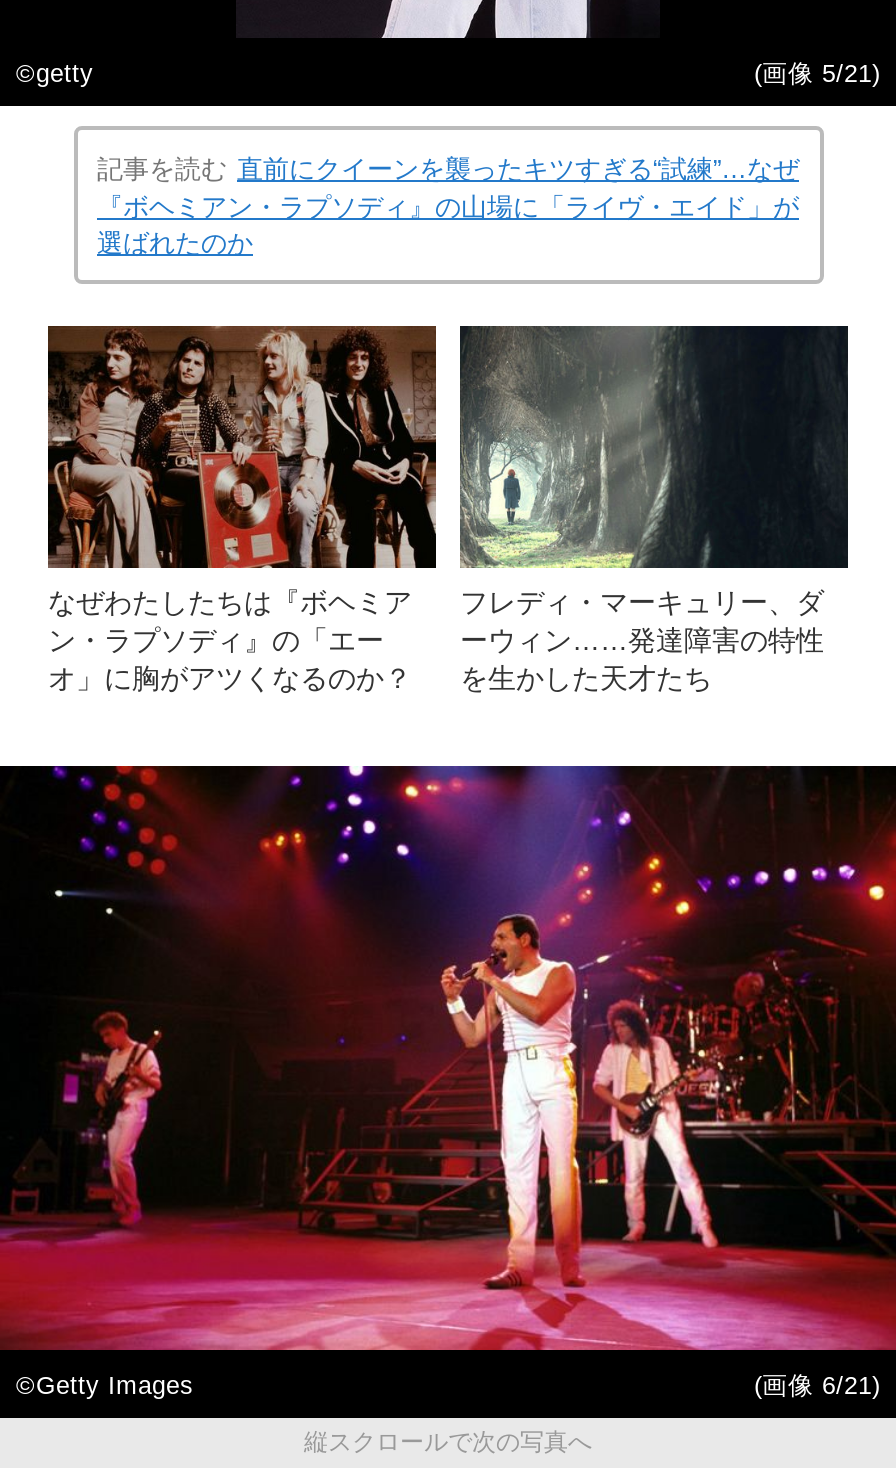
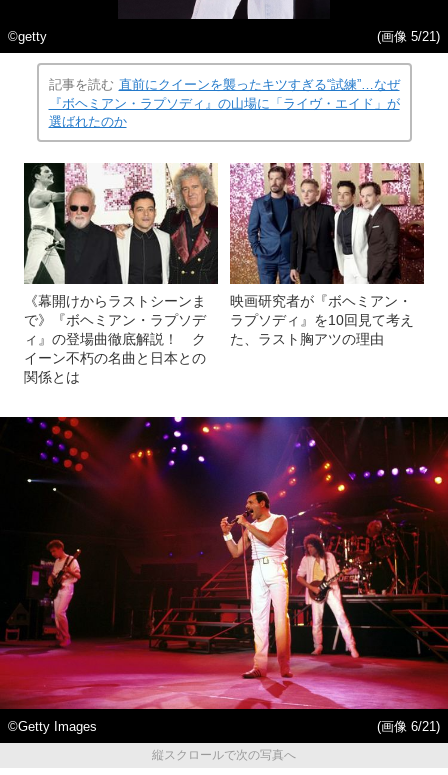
[46,324,438,504] [image] -> [24,163,218,285] [image]
[458,324,850,504] [image] -> [229,162,425,285] [image]
[48,586,412,694] なぜわたしたちは『ボヘミア | ン・ラプソディ』の「エー | オ」に胸がアツくなるのか？ -> [24,293,206,385] 《幕開けからラストシーンま | で》『ボヘミアン・ラプソデ | ィ』の登場曲徹底解説！ ク | イーン不朽の名曲と日本との | 関係とは
[460,586,824,694] フレディ・マーキュリー、ダ | ーウィン……発達障害の特性 | を生かした天才たち -> [230,293,414,347] 映画研究者が『ボヘミアン・ | ラプソディ』を10回見て考え | た、ラスト胸アツの理由

